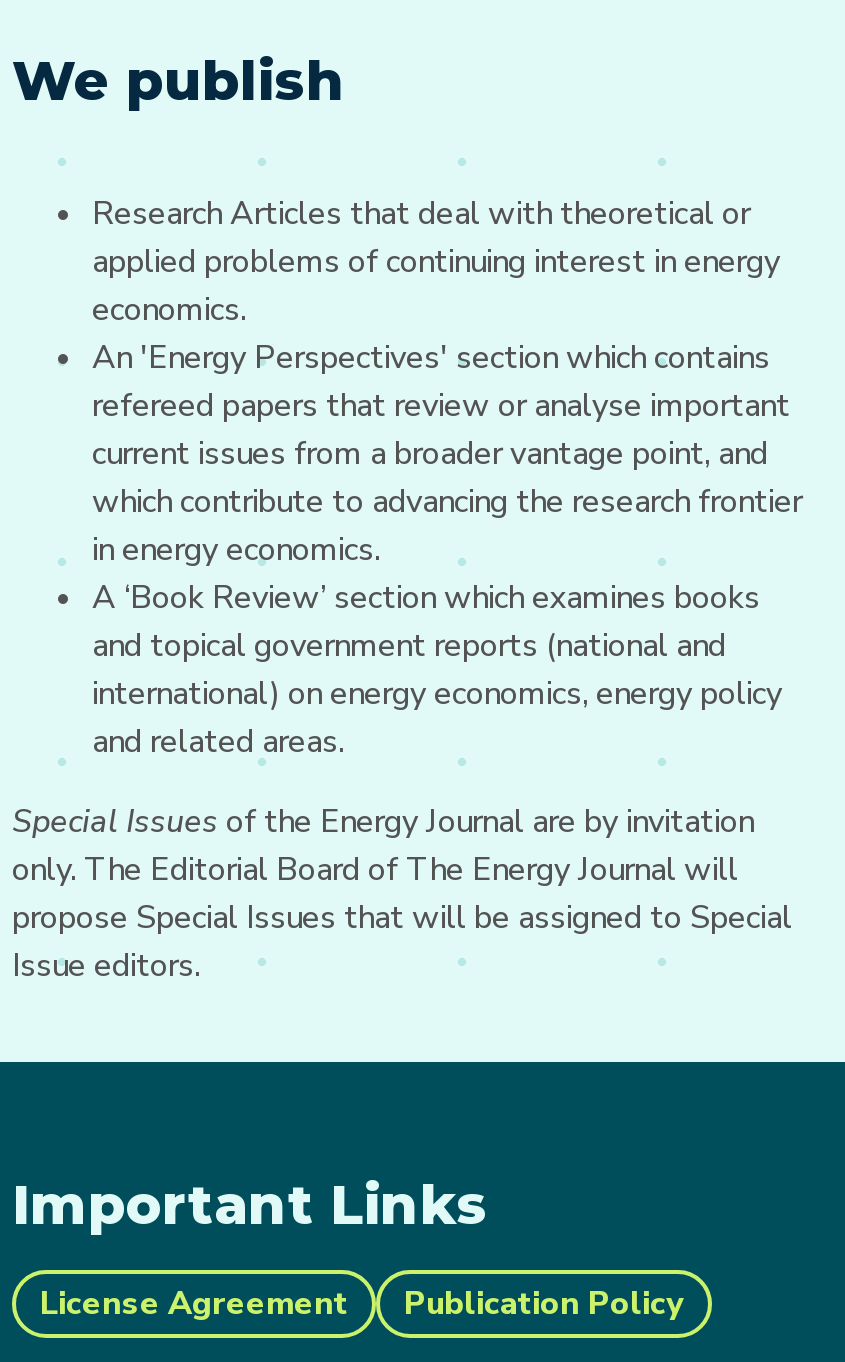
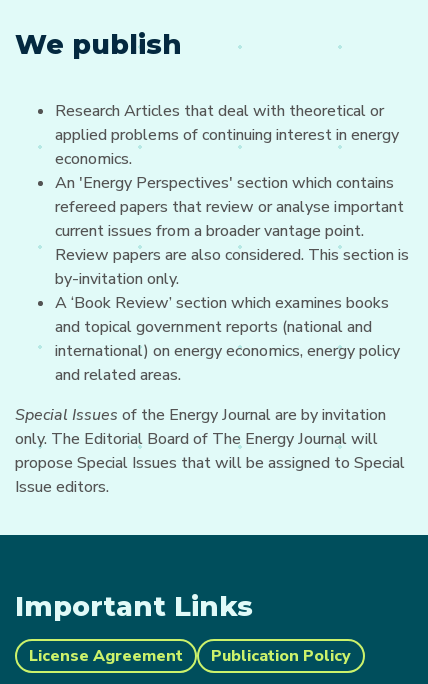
[92,432,802,572] current issues from a broader vantage point, and | which contribute to advancing the research frontier | in energy economics. -> [55,220,409,290] current issues from a broader vantage point. | Review papers are also considered. This section is | by-invitation only.

